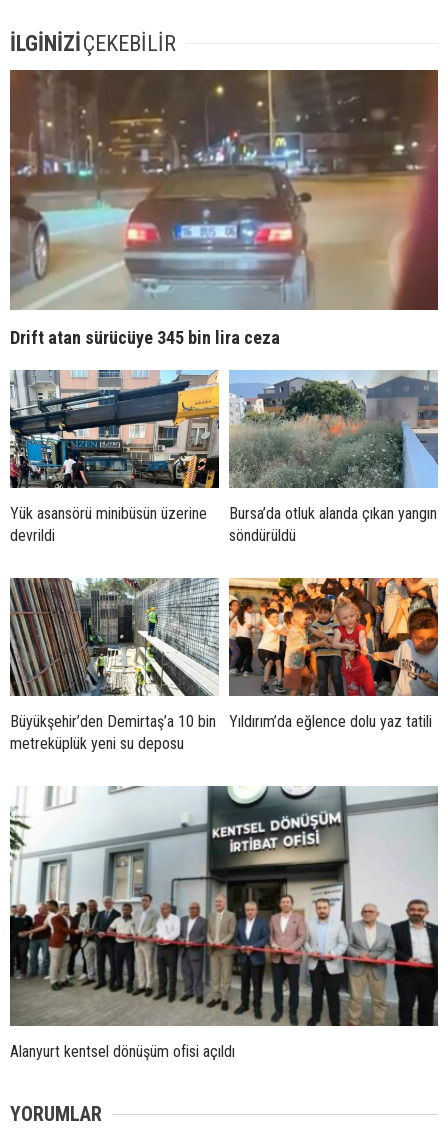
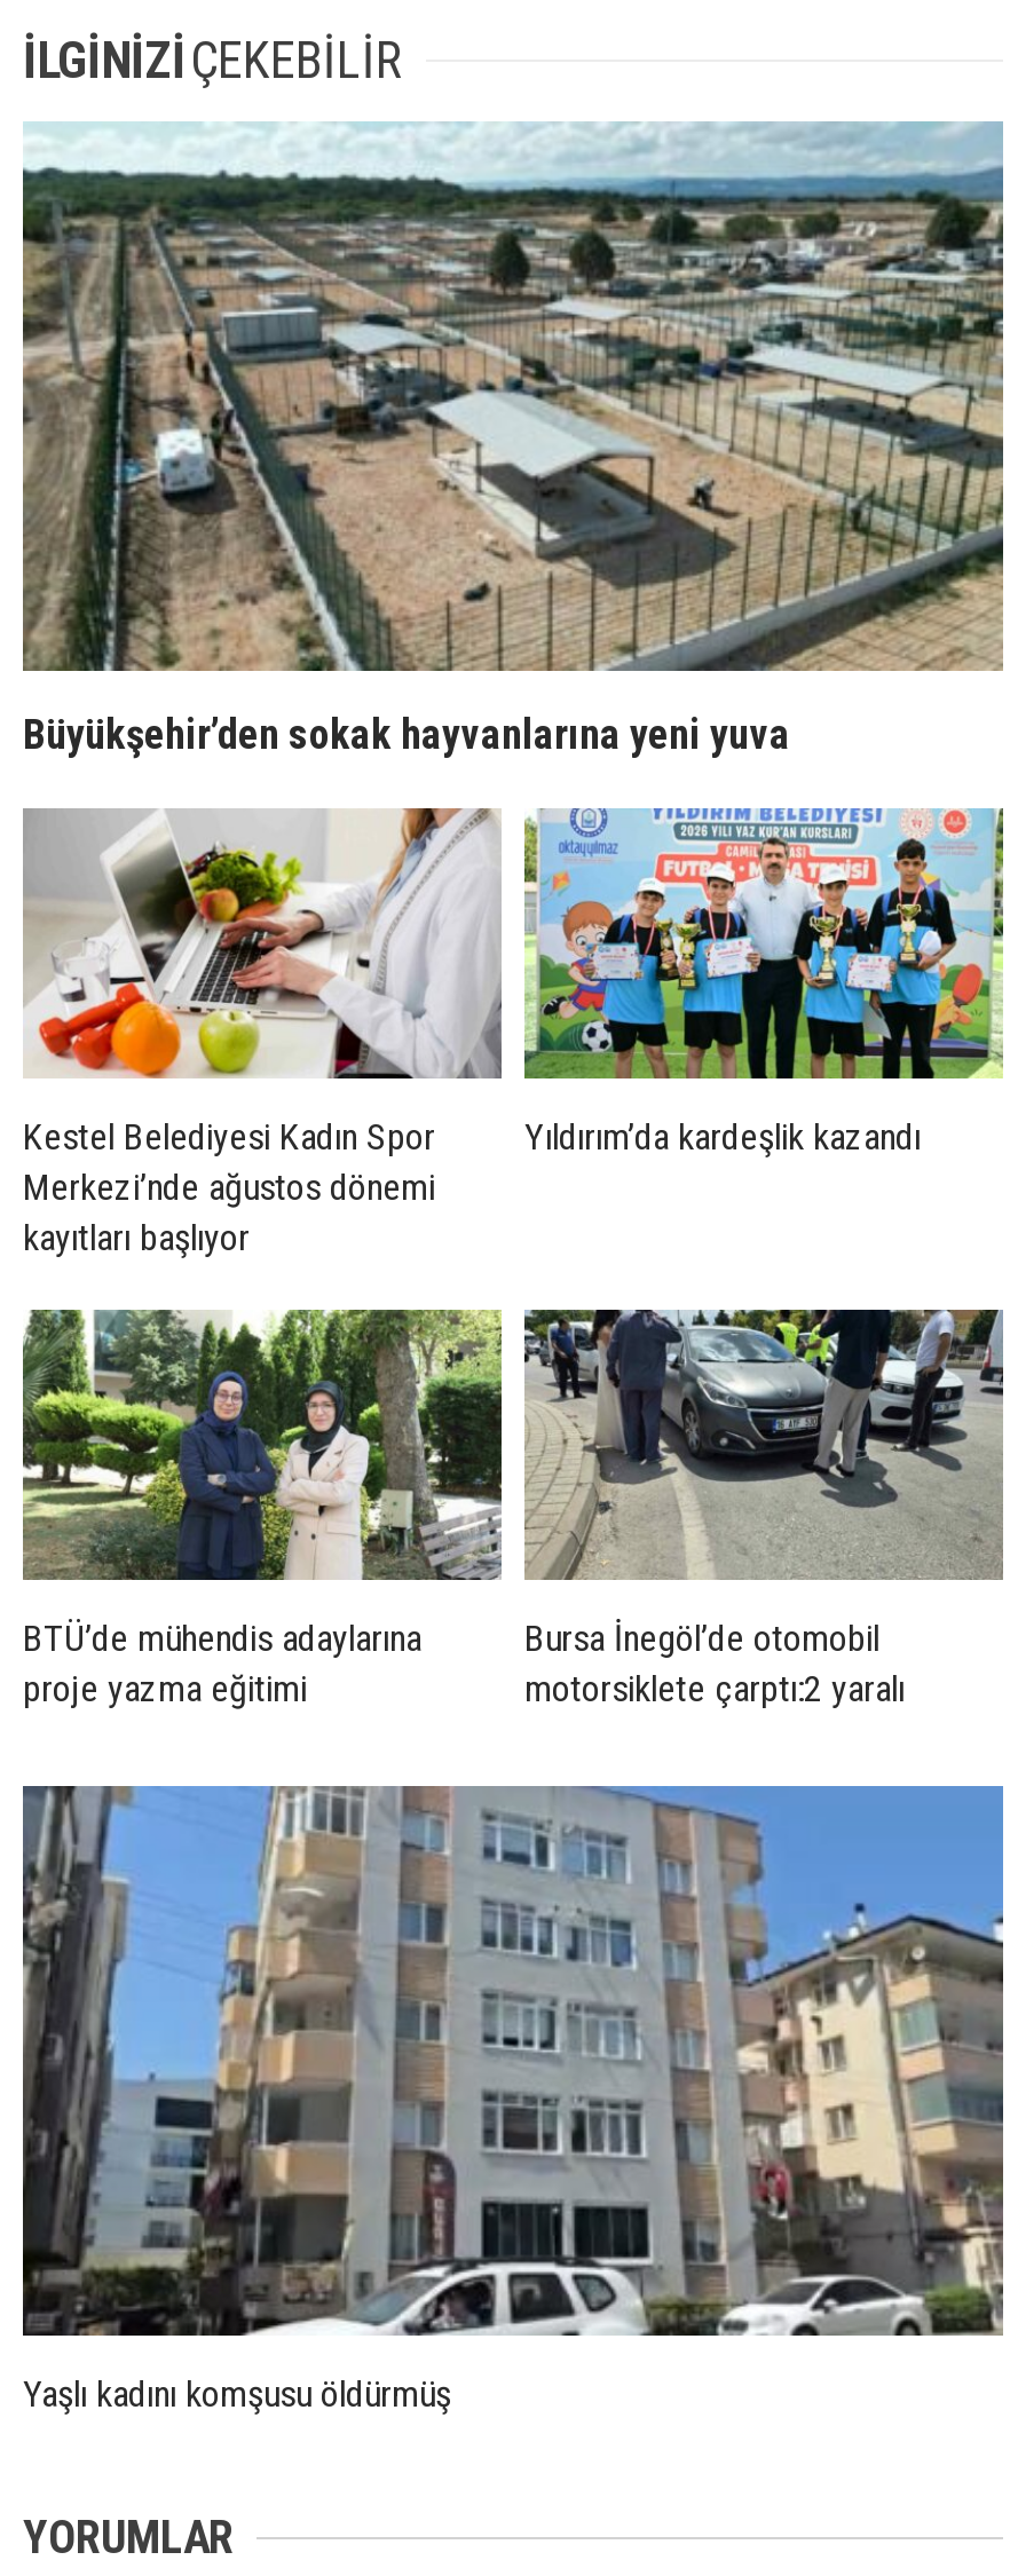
[9,69,438,348] [image] | Drift atan sürücüye 345 bin lira ceza -> [23,121,1005,759] [image] | Büyükşehir’den sokak hayvanlarına yeni yuva
[9,370,220,545] [image] | Yük asansörü minibüsün üzerine | devrildi -> [23,806,504,1259] [image] | Kestel Belediyesi Kadın Spor | Merkezi’nde ağustos dönemi | kayıtları başlıyor
[229,370,438,545] [image] | Bursa’da otluk alanda çıkan yangın | söndürüldü -> [522,808,1005,1159] [image] | Yıldırım’da kardeşlik kazandı
[9,577,219,753] [image] | Büyükşehir’den Demirtaş’a 10 bin | metreküplük yeni su deposu -> [23,1307,502,1710] [image] | BTÜ’de mühendis adaylarına | proje yazma eğitimi
[228,577,439,731] [image] | Yıldırım’da eğlence dolu yaz tatili -> [522,1307,1005,1710] [image] | Bursa İnegöl’de otomobil | motorsiklete çarptı:2 yaralı
[10,786,439,1061] [image] | Alanyurt kentsel dönüşüm ofisi açıldı -> [21,1784,1005,2416] [image] | Yaşlı kadını komşusu öldürmüş

